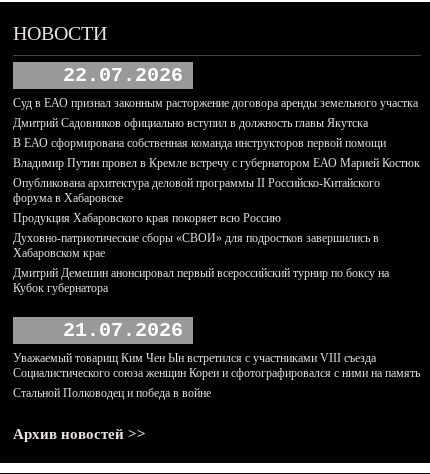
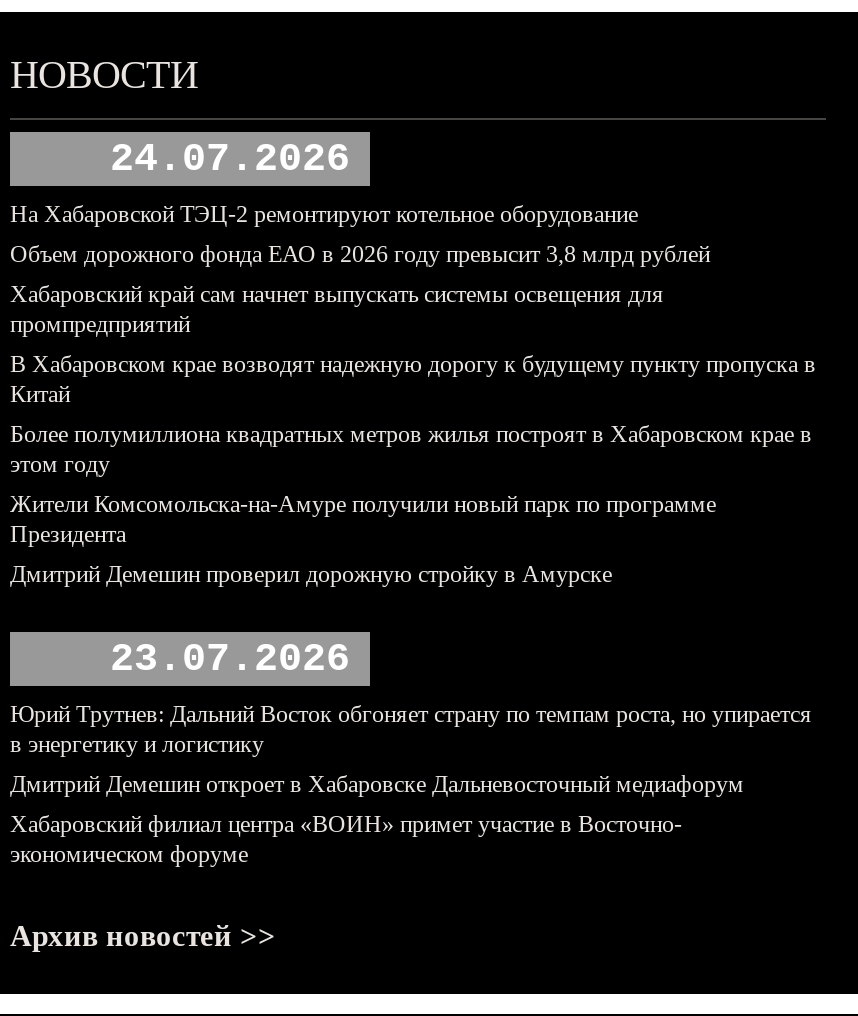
[13,64,420,295] 22.07.2026 | Суд в ЕАО признал законным расторжение договора аренды земельного участка | Дмитрий Садовников официально вступил в должность главы Якутска | В ЕАО сформирована собственная команда инструкторов первой помощи | Владимир Путин провел в Кремле встречу с губернатором ЕАО Марией Костюк | Опубликована архитектура деловой программы II Российско-Китайского | форума в Хабаровске | Продукция Хабаровского края покоряет всю Россию | Духовно-патриотические сборы «СВОИ» для подростков завершились в | Хабаровском крае | Дмитрий Демешин анонсировал первый всероссийский турнир по боксу на | Кубок губернатора -> [10,136,816,588] 24.07.2026 | На Хабаровской ТЭЦ-2 ремонтируют котельное оборудование | Объем дорожного фонда ЕАО в 2026 году превысит 3,8 млрд рублей | Хабаровский край сам начнет выпускать системы освещения для | промпредприятий | В Хабаровском крае возводят надежную дорогу к будущему пункту пропуска в | Китай | Более полумиллиона квадратных метров жилья построят в Хабаровском крае в | этом году | Жители Комсомольска-на-Амуре получили новый парк по программе | Президента | Дмитрий Демешин проверил дорожную стройку в Амурске
[13,319,420,400] 21.07.2026 | Уважаемый товарищ Ким Чен Ын встретился с участниками VIII съезда | Социалистического союза женщин Кореи и сфотографировался с ними на память | Стальной Полководец и победа в войне -> [10,636,812,868] 23.07.2026 | Юрий Трутнев: Дальний Восток обгоняет страну по темпам роста, но упирается | в энергетику и логистику | Дмитрий Демешин откроет в Хабаровске Дальневосточный медиафорум | Хабаровский филиал центра «ВОИН» примет участие в Восточно- | экономическом форуме

